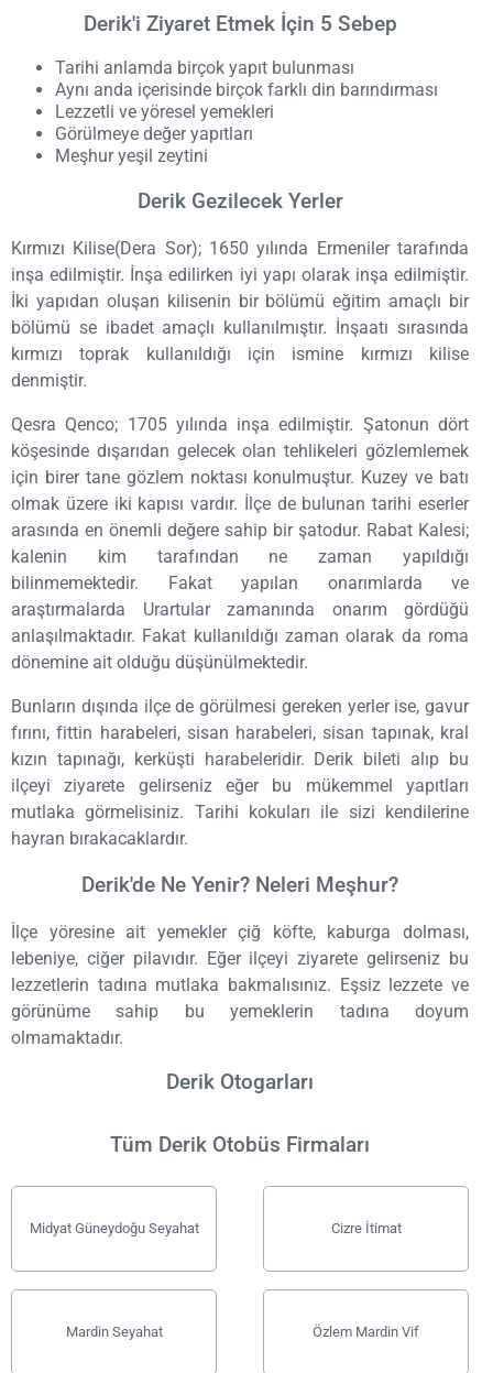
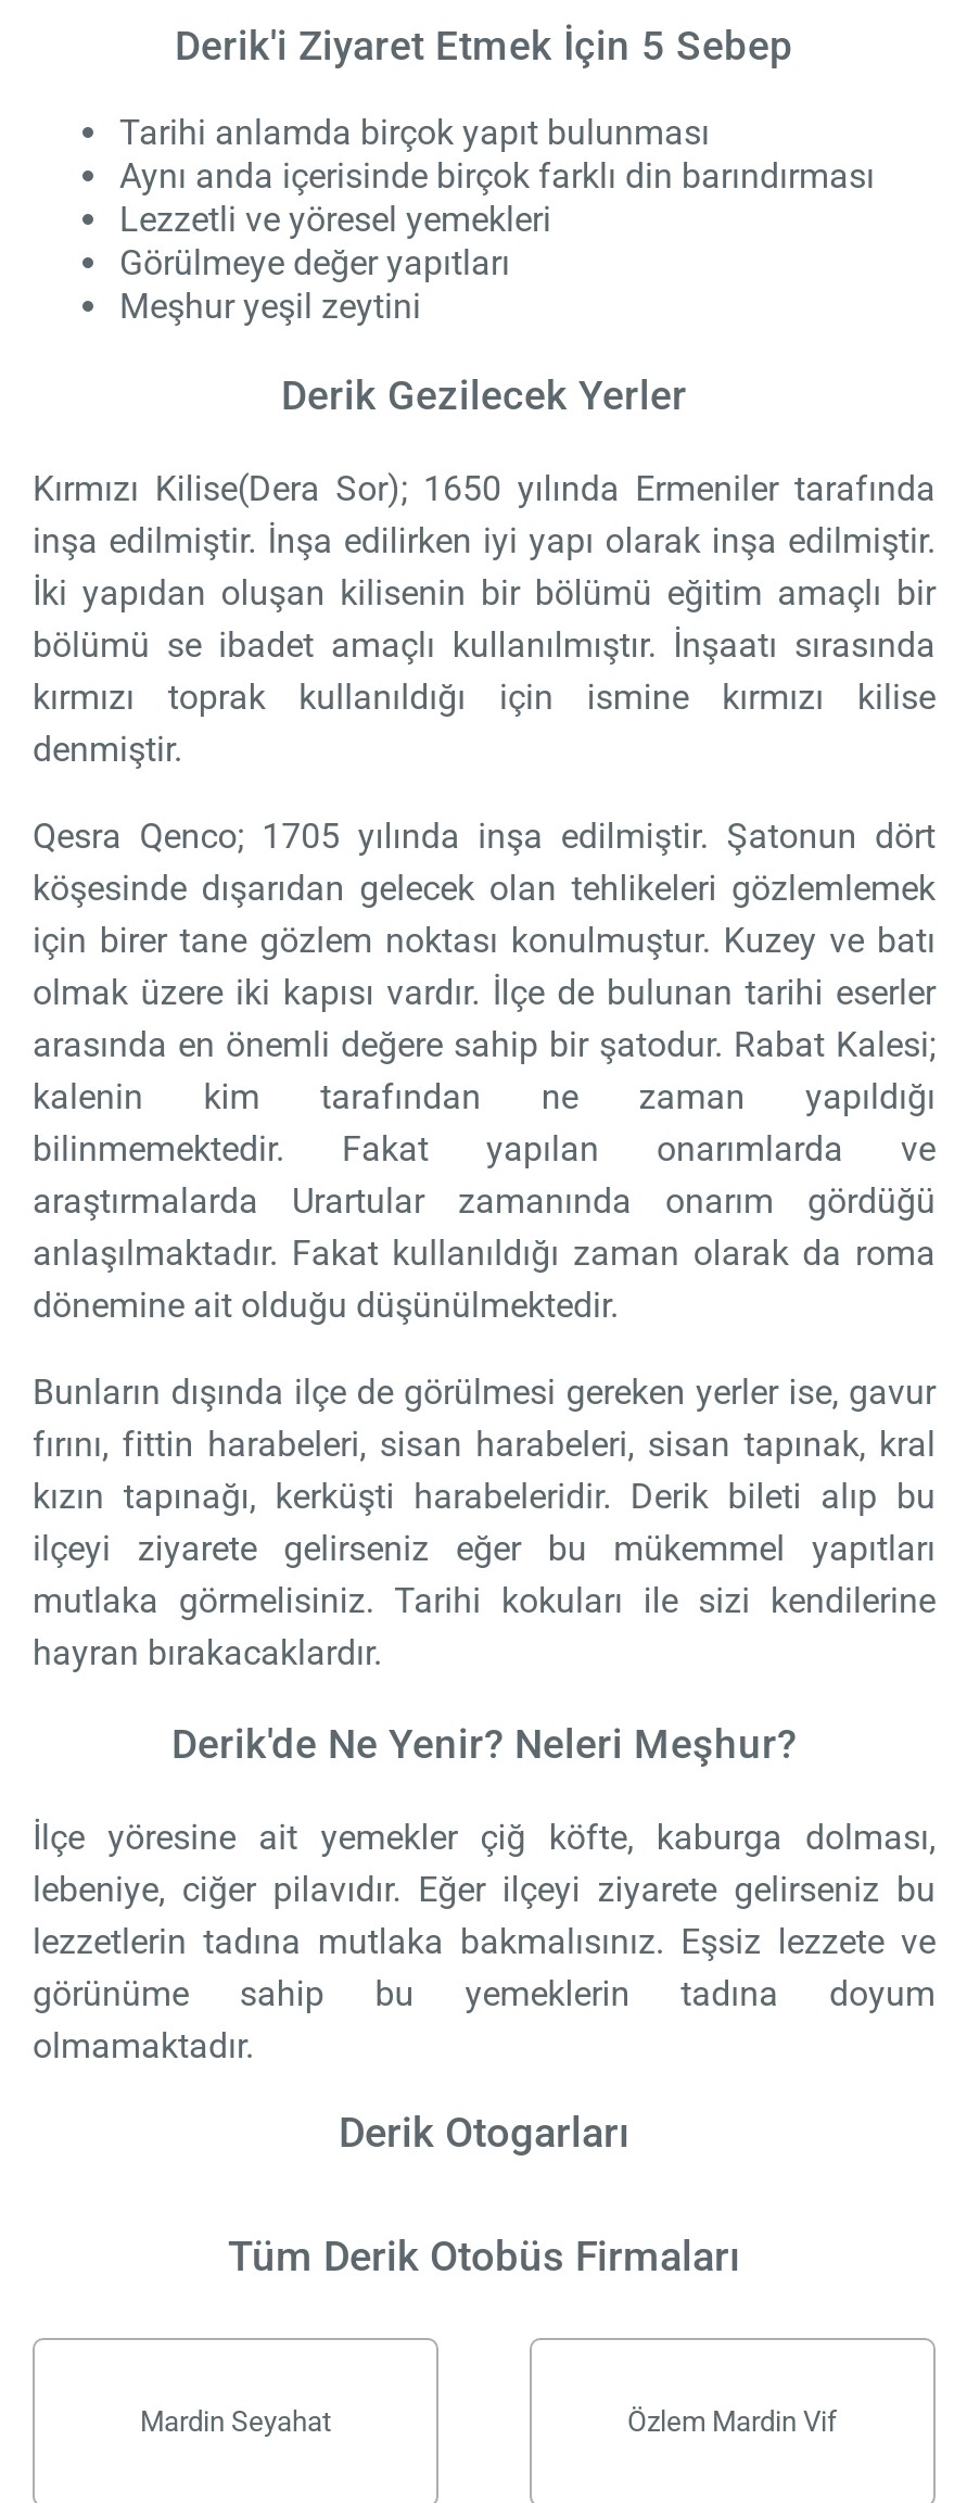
[29,1220,401,1236] Midyat Güneydoğu Seyahat | Cizre İtimat -> none

